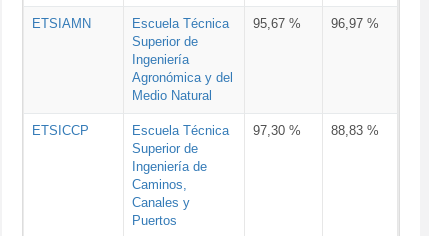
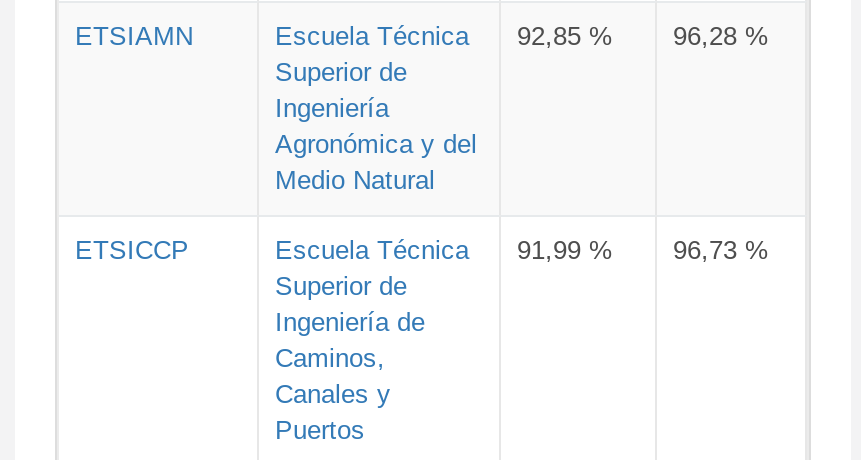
[253,15,301,30] 95,67 % -> [517,20,613,50] 92,85 %
[331,15,379,30] 96,97 % -> [673,20,769,50] 96,28 %
[253,122,301,137] 97,30 % -> [517,234,613,264] 91,99 %
[331,122,379,137] 88,83 % -> [673,234,769,264] 96,73 %

